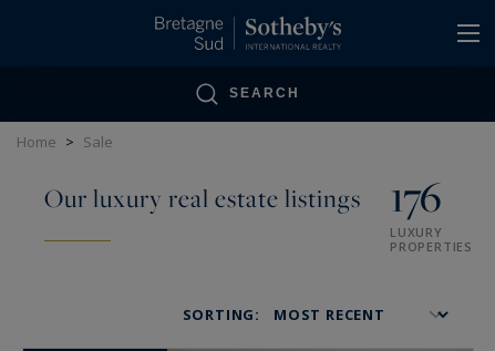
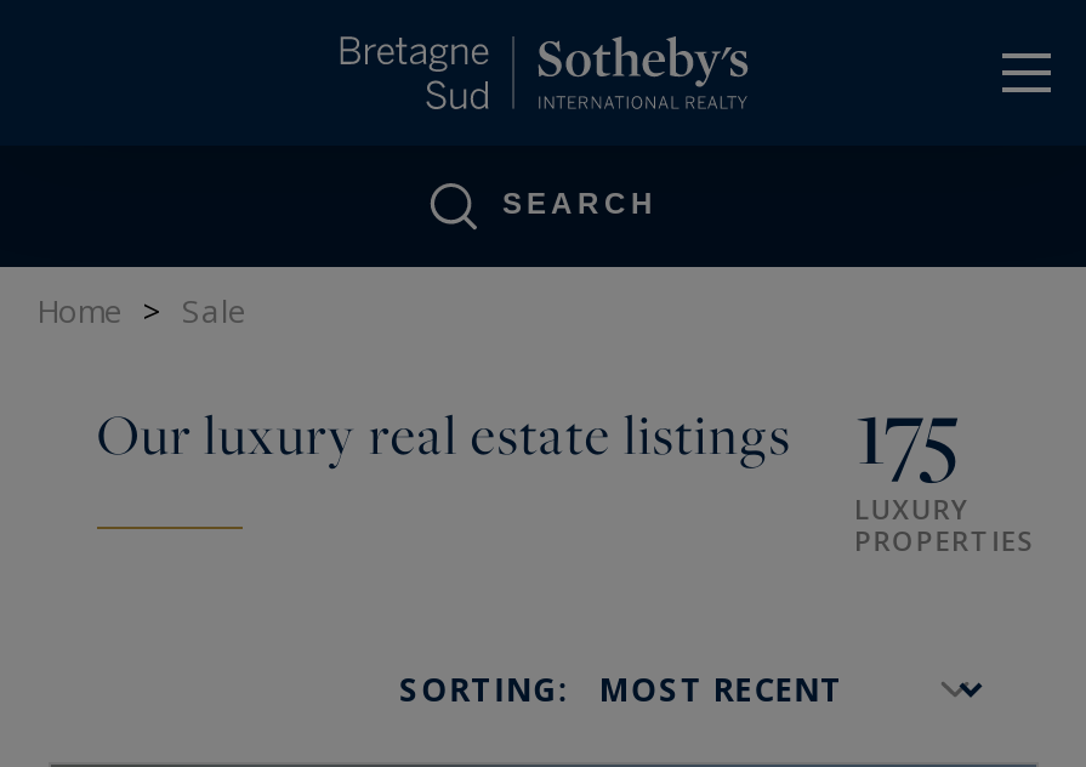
[44,168,442,224] Our luxury real estate listings 176 -> [97,369,961,490] Our luxury real estate listings 175

